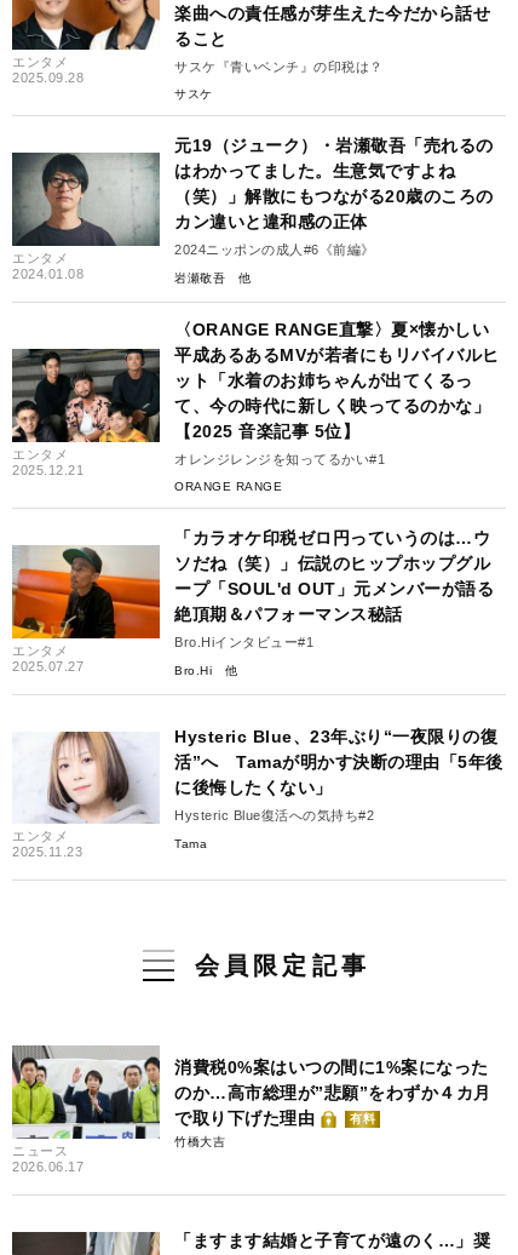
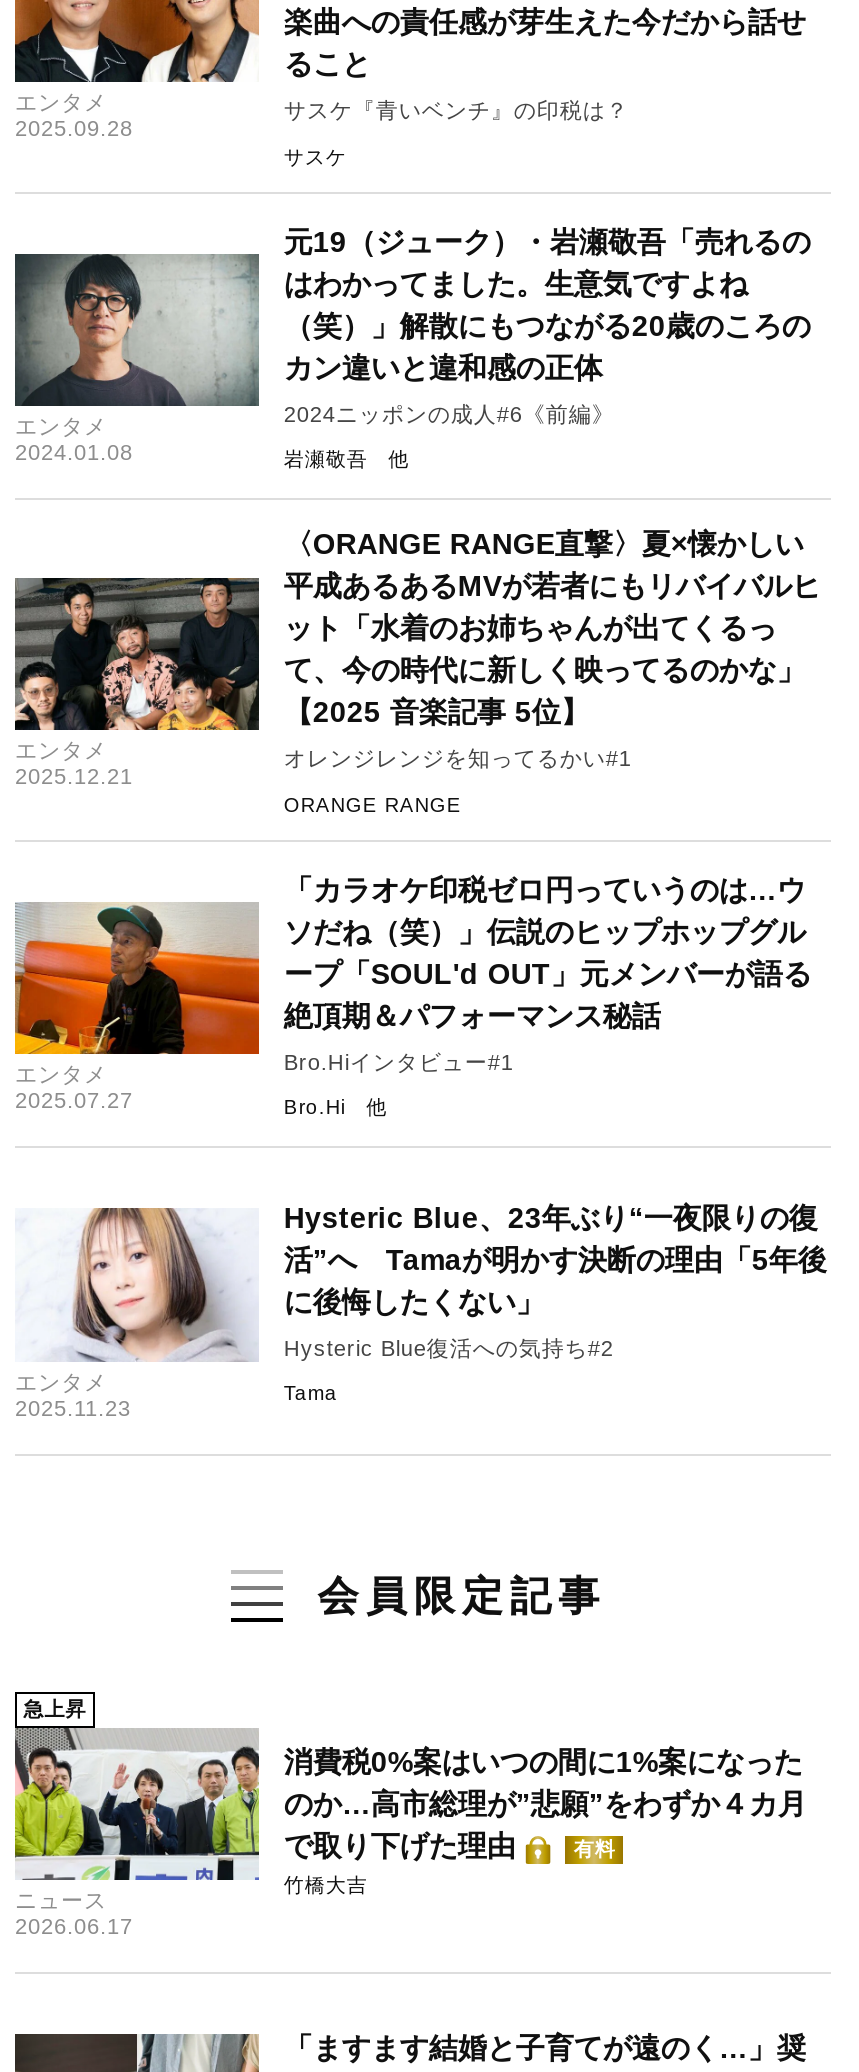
none -> [24,1697,87,1719] 急上昇

